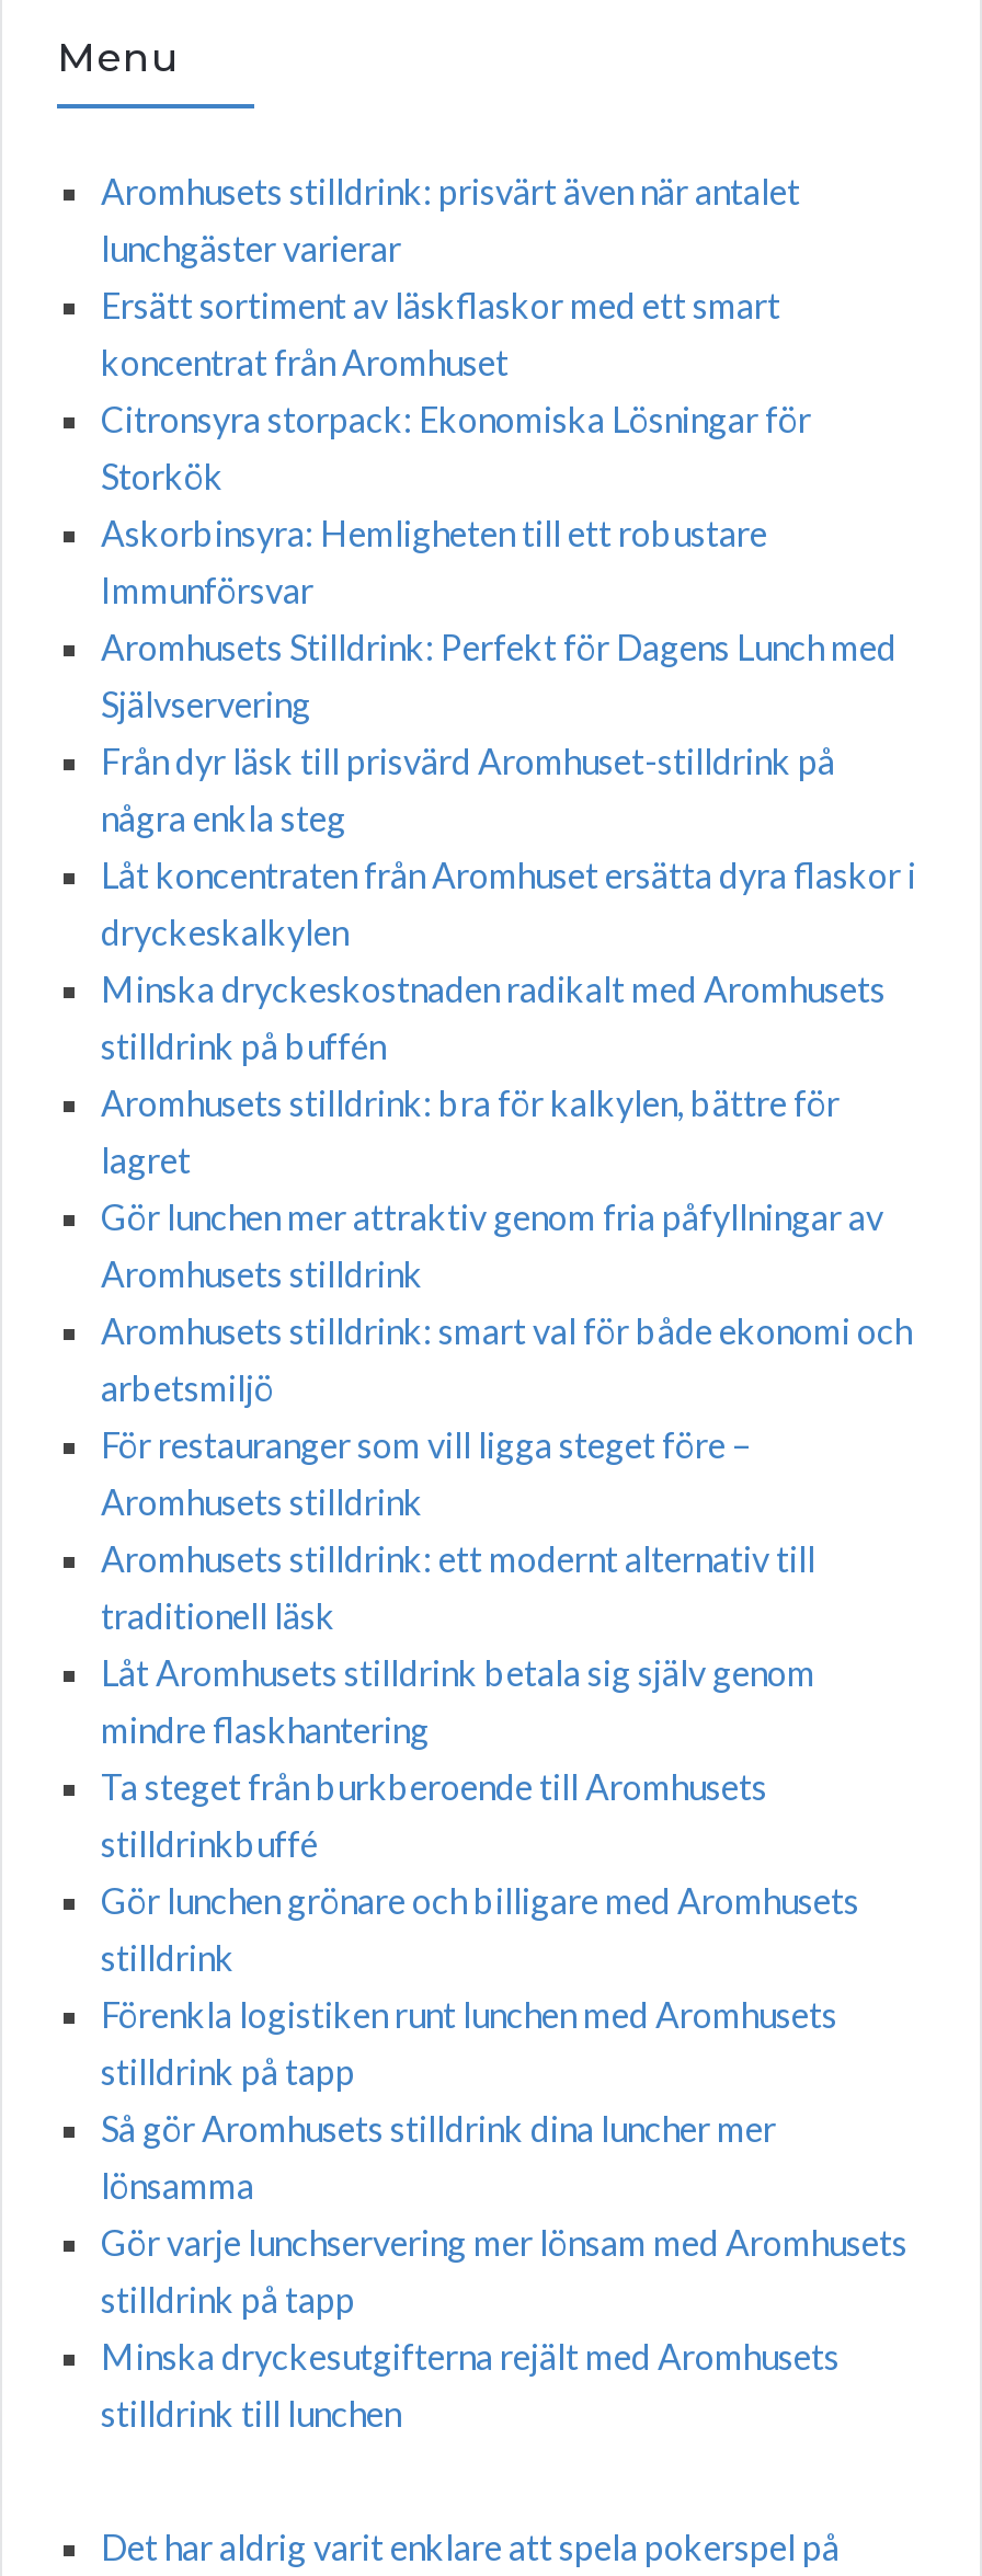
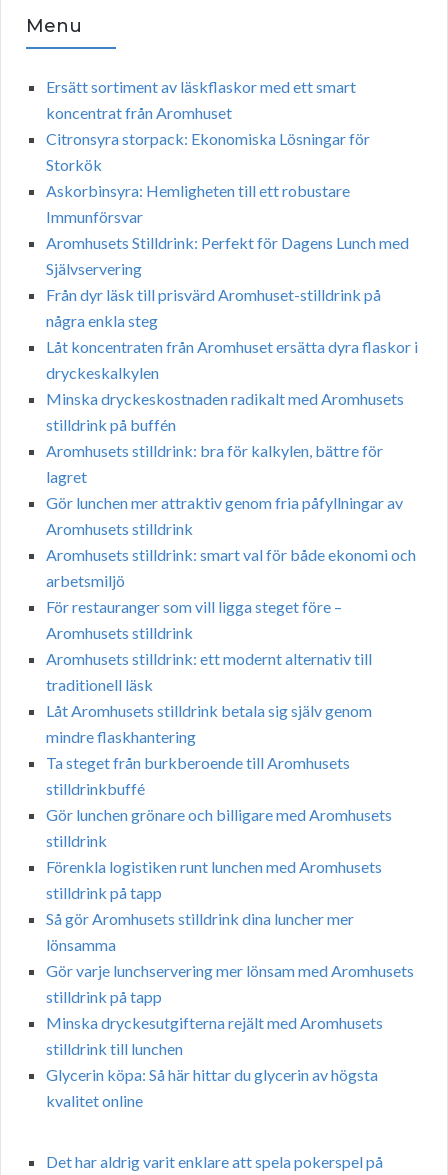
[101,170,800,269] Aromhusets stilldrink: prisvärt även när antalet | lunchgäster varierar -> none
moved [101,284,916,2434] -> [46,77,418,1058]: Ersätt sortiment av läskflaskor med ett smart | koncentrat från Aromhuset | Citronsyra storpack: Ekonomiska Lösningar för | ... | Minska dryckesutgifterna rejält med Aromhusets | stilldrink till lunchen
none -> [46,1065,378,1110] Glycerin köpa: Så här hittar du glycerin av högsta | kvalitet online

